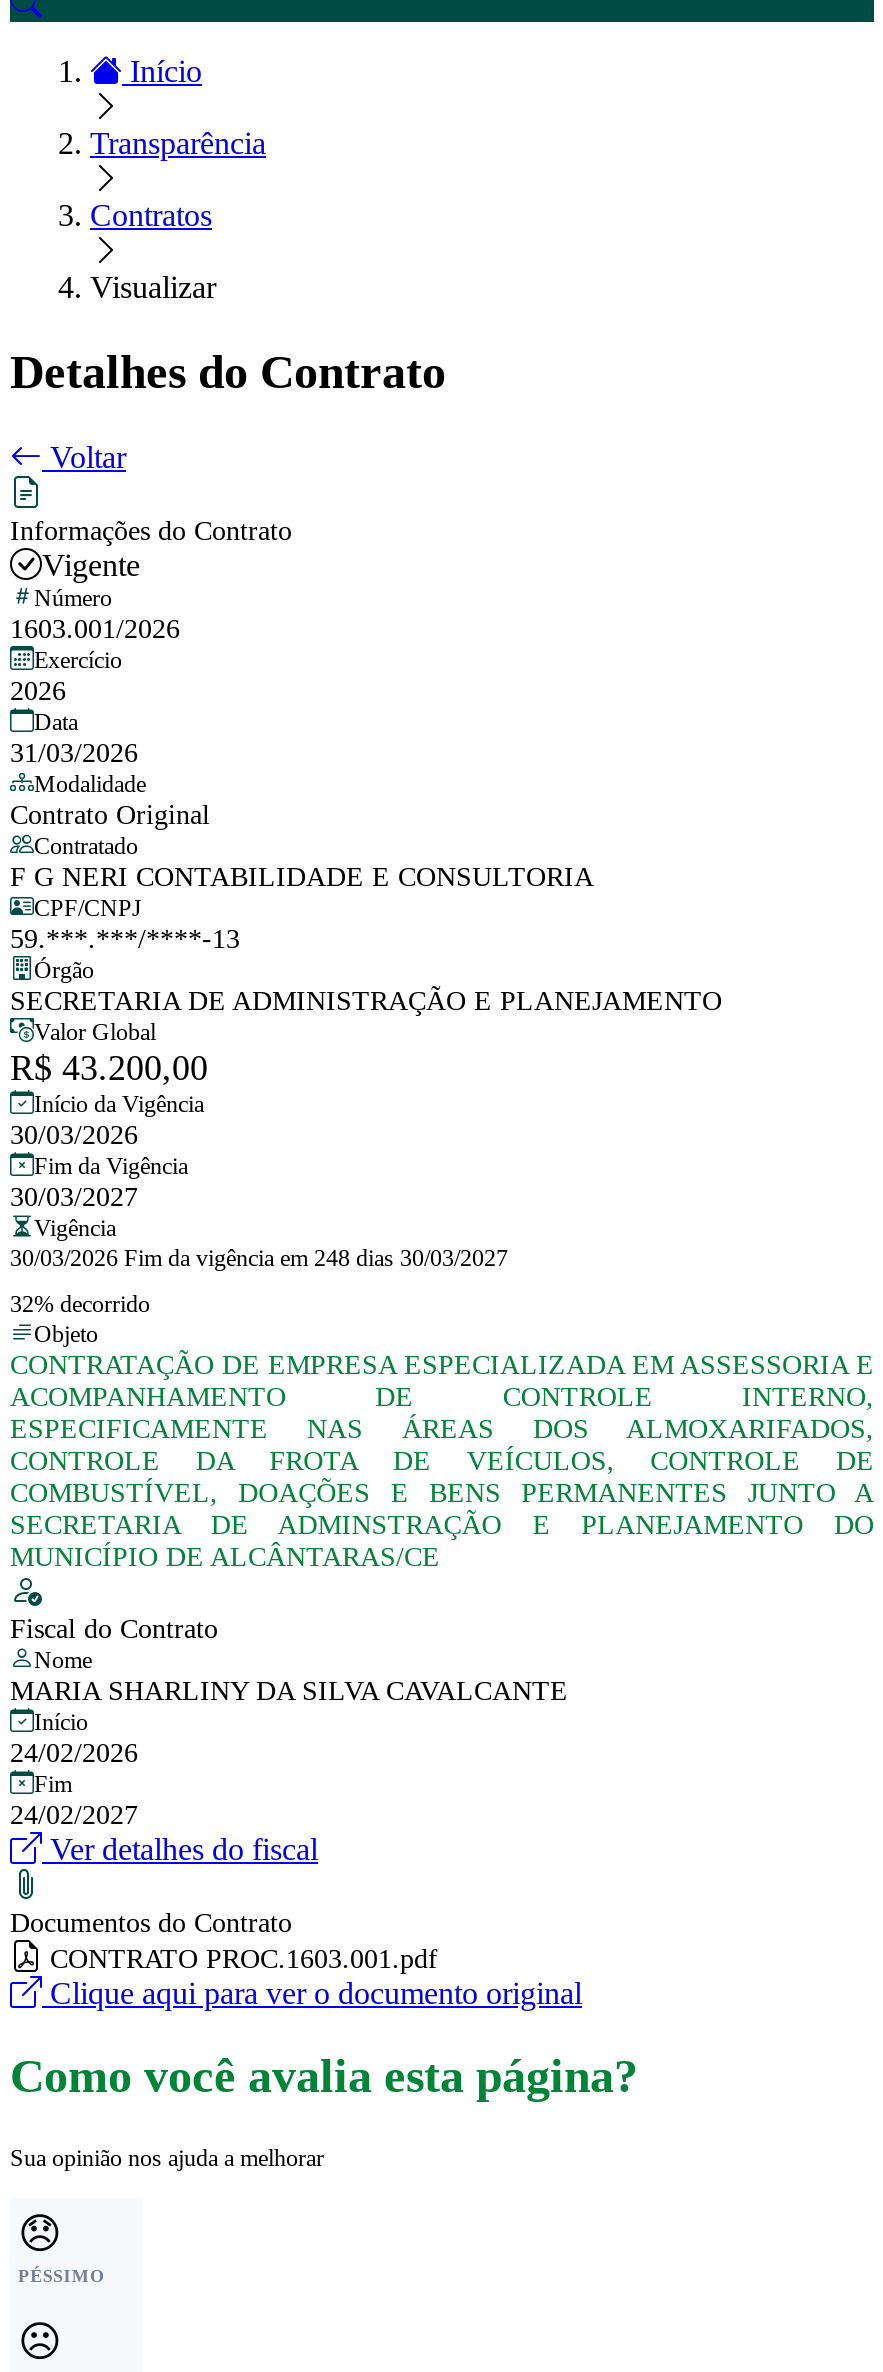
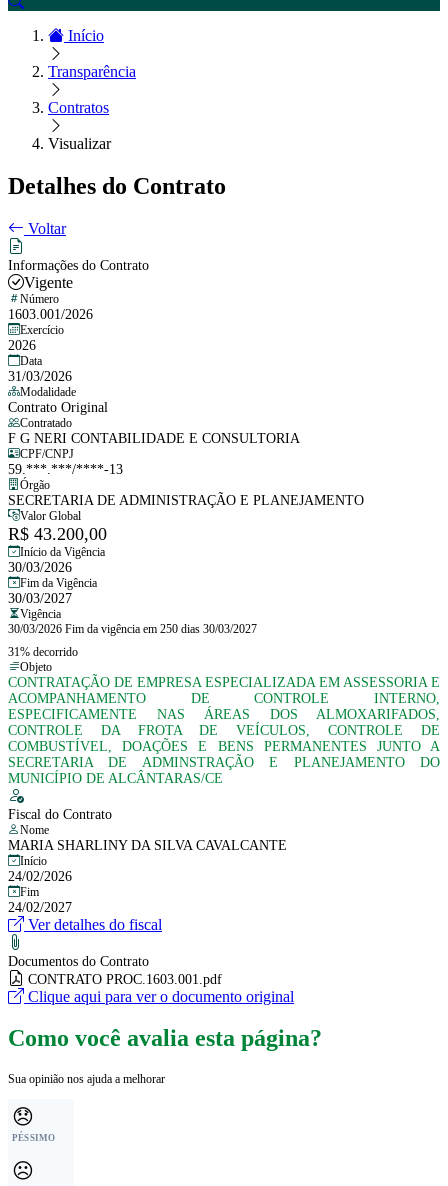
[10,1243,508,1271] 30/03/2026 Fim da vigência em 248 dias 30/03/2027 -> [8,622,257,636] 30/03/2026 Fim da vigência em 250 dias 30/03/2027
[10,1289,150,1317] 32% decorrido -> [8,645,78,659] 31% decorrido

